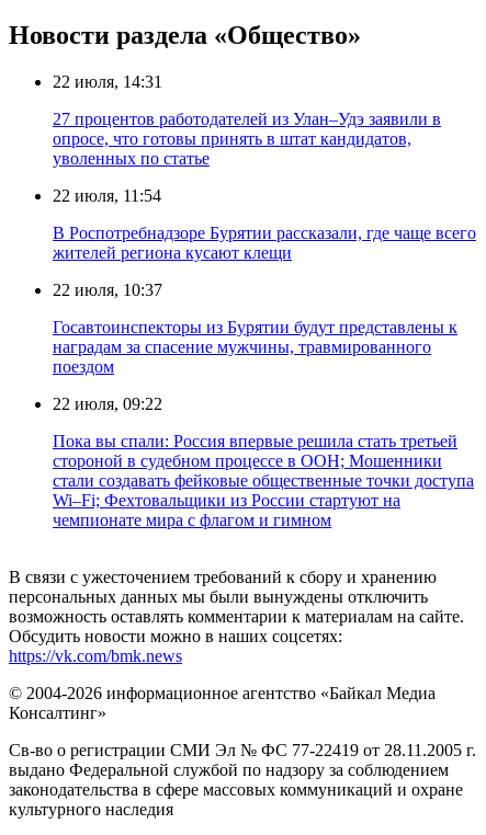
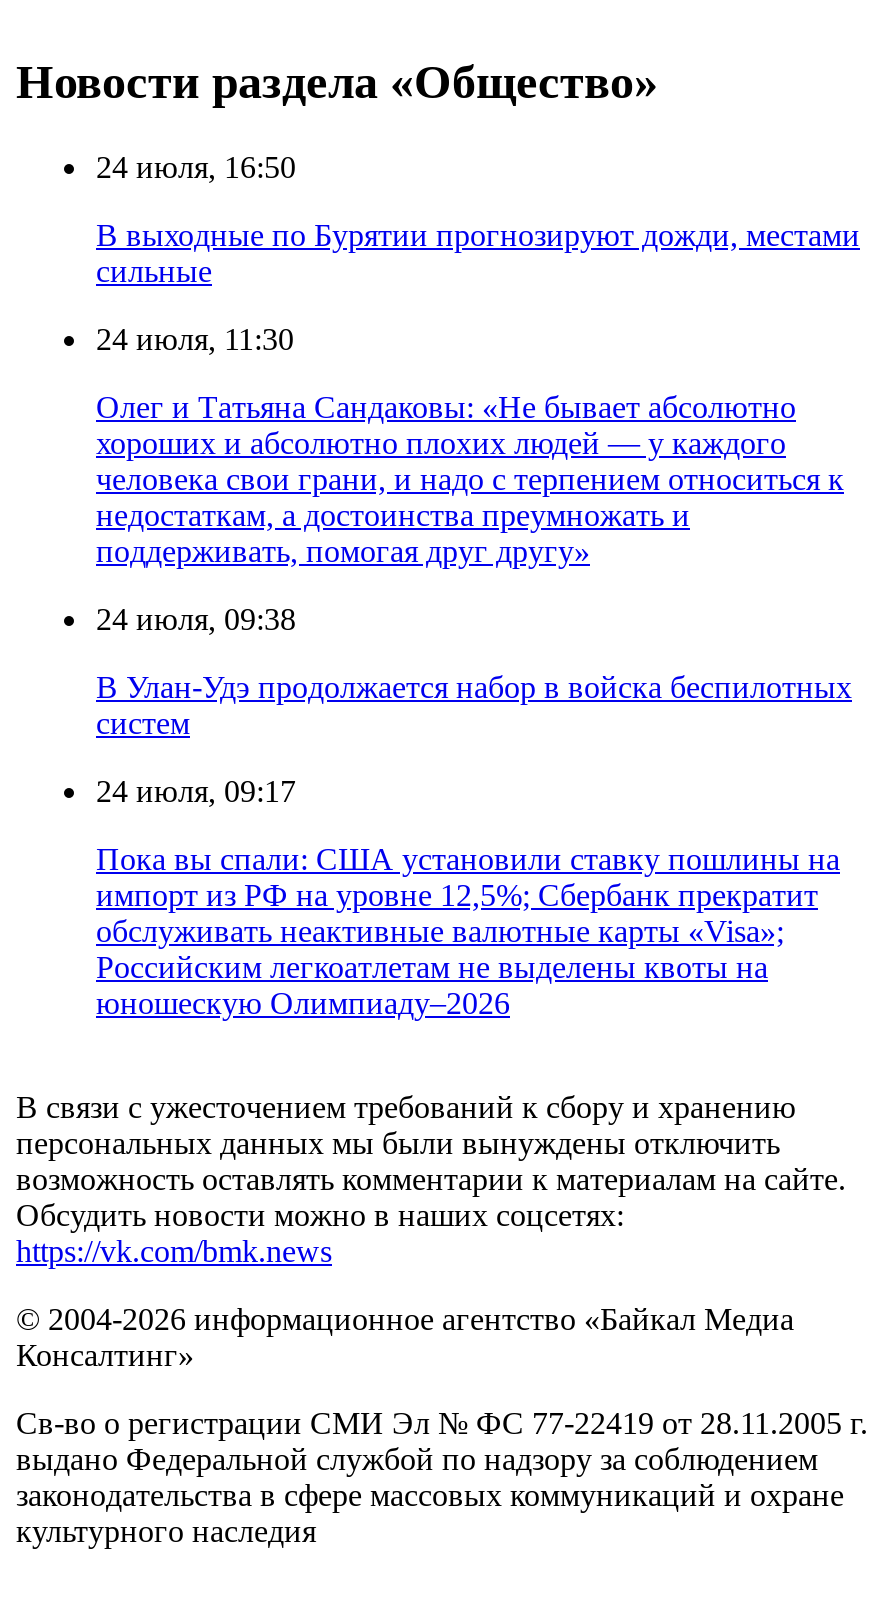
[53,72,162,91] 22 июля, 14:31 -> [96,150,296,184] 24 июля, 16:50
[53,109,441,167] 27 процентов работодателей из Улан–Удэ заявили в | опросе, что готовы принять в штат кандидатов, | уволенных по статье -> [96,218,860,288] В выходные по Бурятии прогнозируют дожди, местами | сильные
[53,186,161,205] 22 июля, 11:54 -> [96,322,294,356] 24 июля, 11:30
[53,223,476,262] В Роспотребнадзоре Бурятии рассказали, где чаще всего | жителей региона кусают клещи -> [96,390,844,568] Олег и Татьяна Сандаковы: «Не бывает абсолютно | хороших и абсолютно плохих людей — у каждого | человека свои грани, и надо с терпением относиться к | недостаткам, а достоинства преумножать и | поддерживать, помогая друг другу»
[53,280,162,299] 22 июля, 10:37 -> [96,602,296,636] 24 июля, 09:38
[53,318,457,376] Госавтоинспекторы из Бурятии будут представлены к | наградам за спасение мужчины, травмированного | поездом -> [96,670,852,740] В Улан-Удэ продолжается набор в войска беспилотных | систем
[53,394,162,413] 22 июля, 09:22 -> [96,774,296,808] 24 июля, 09:17
[53,432,474,529] Пока вы спали: Россия впервые решила стать третьей | стороной в судебном процессе в ООН; Мошенники | стали создавать фейковые общественные точки доступа | Wi–Fi; Фехтовальщики из России стартуют на | чемпионате мира с флагом и гимном -> [96,842,840,1020] Пока вы спали: США установили ставку пошлины на | импорт из РФ на уровне 12,5%; Сбербанк прекратит | обслуживать неактивные валютные карты «Visa»; | Российским легкоатлетам не выделены квоты на | юношескую Олимпиаду–2026

